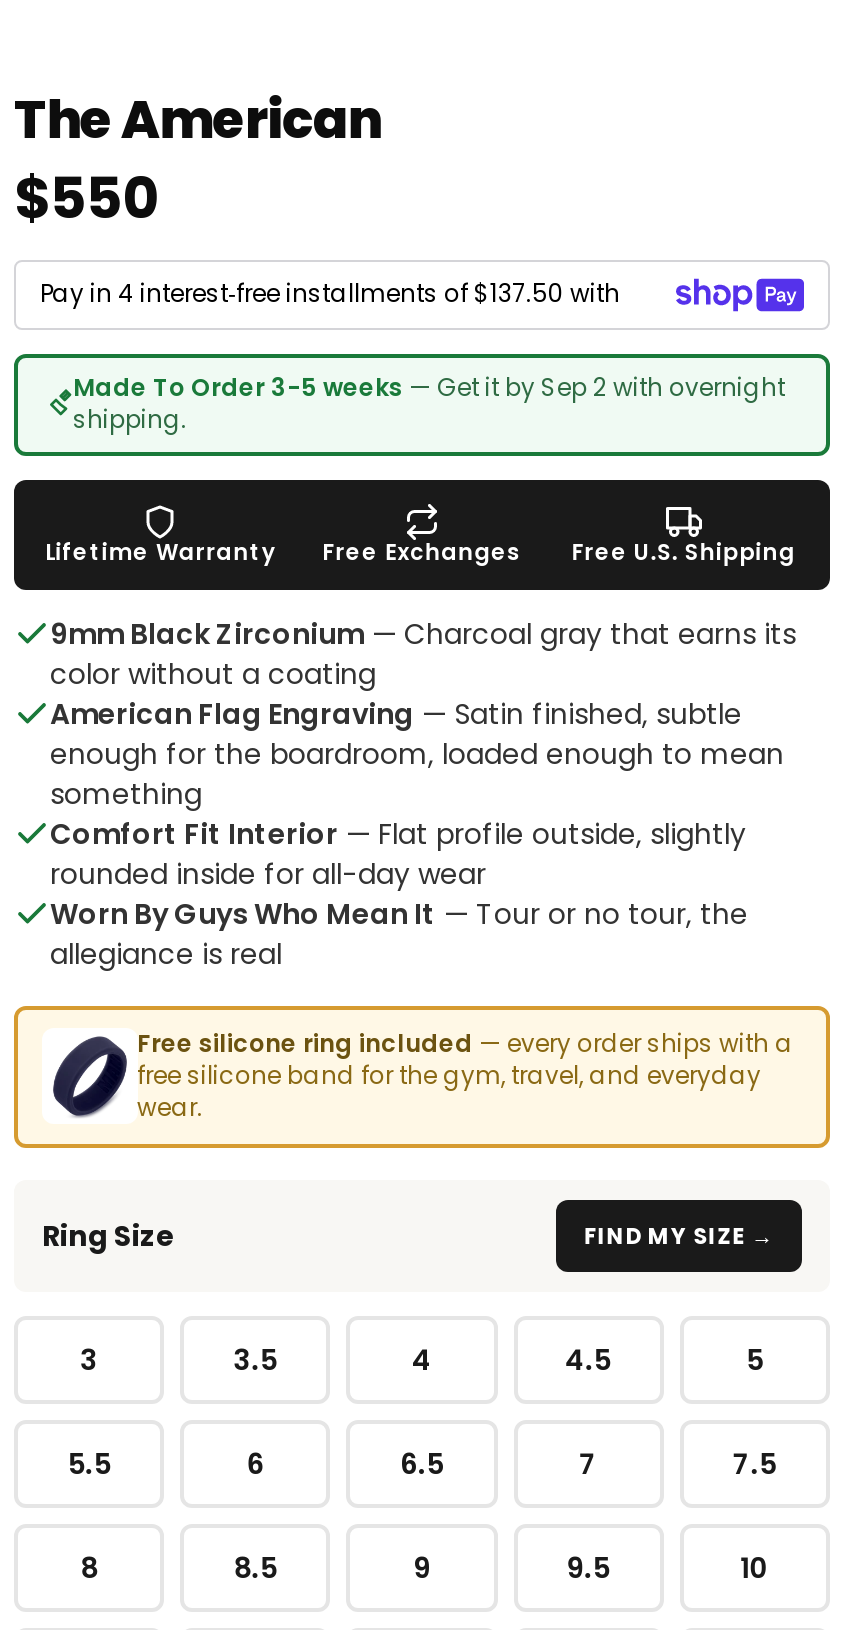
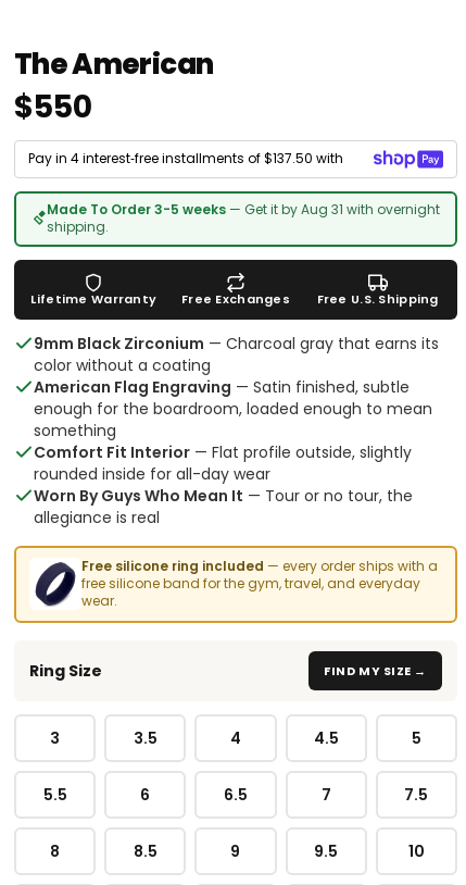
[73,371,785,405] Made To Order 3-5 weeks — Get it by Sep 2 with overnight -> [46,200,439,219] Made To Order 3-5 weeks — Get it by Aug 31 with overnight

